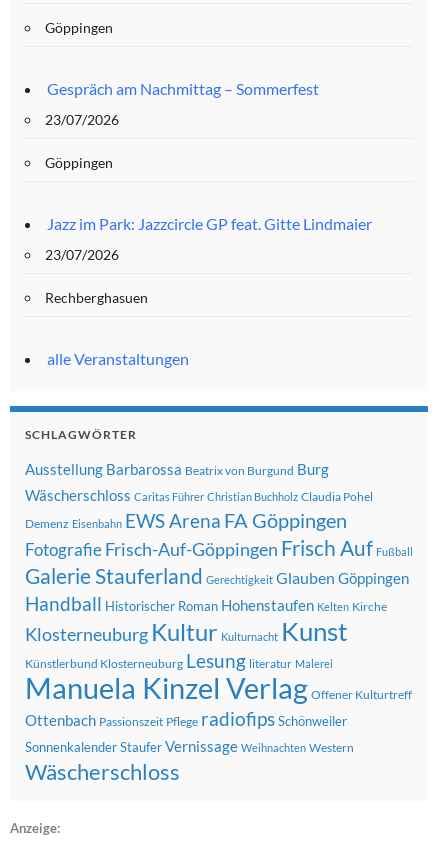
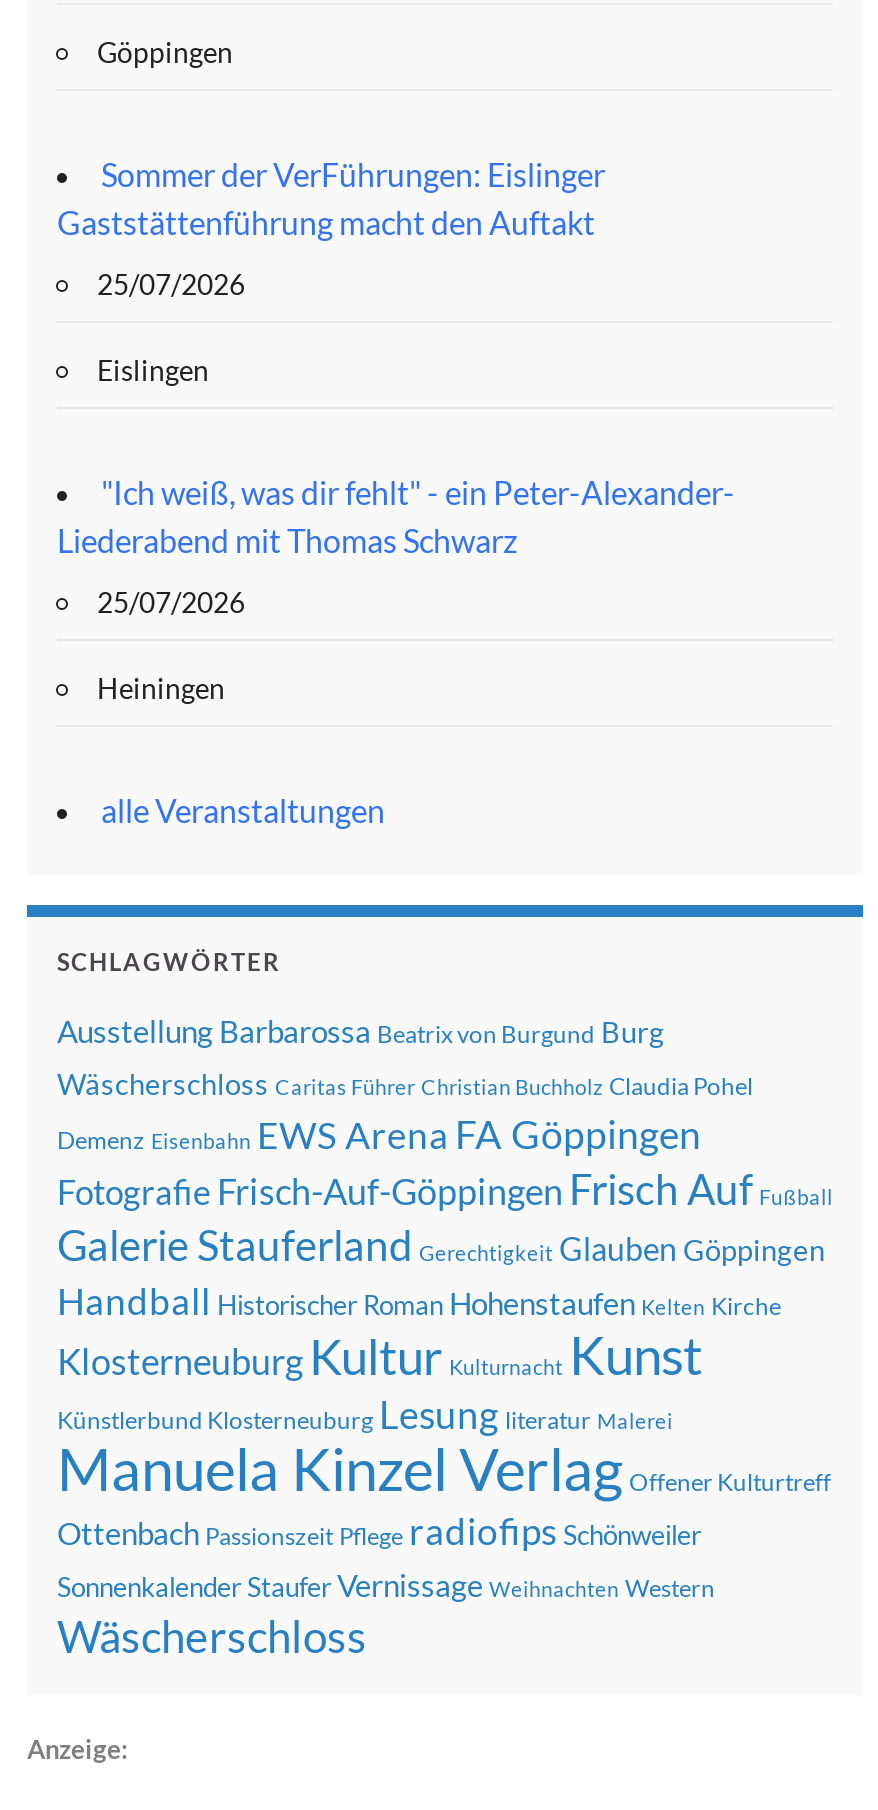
[47,79,319,98] Gespräch am Nachmittag – Sommerfest -> [57,155,605,241] Sommer der VerFührungen: Eislinger | Gaststättenführung macht den Auftakt
[45,111,119,128] 23/07/2026 -> [97,267,245,301] 25/07/2026
[45,154,113,171] Göppingen -> [97,353,209,387] Eislingen
[47,214,372,233] Jazz im Park: Jazzcircle GP feat. Gitte Lindmaier -> [57,473,735,559] "Ich weiß, was dir fehlt" - ein Peter-Alexander- | Liederabend mit Thomas Schwarz
[45,246,119,263] 23/07/2026 -> [97,585,245,619] 25/07/2026
[45,289,148,306] Rechberghasuen -> [97,671,225,705] Heiningen

